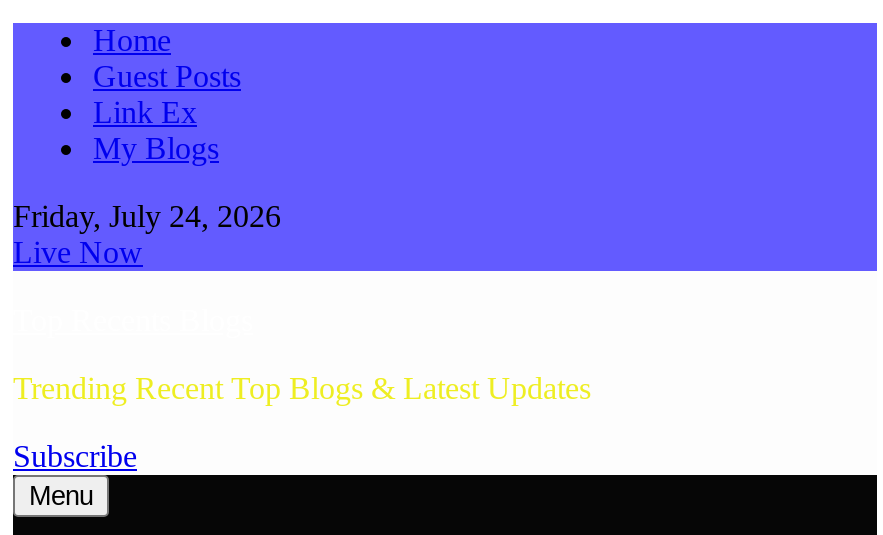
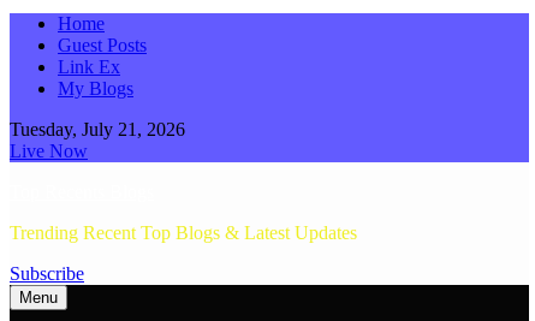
[13,199,281,233] Friday, July 24, 2026 -> [10,119,185,139] Tuesday, July 21, 2026

